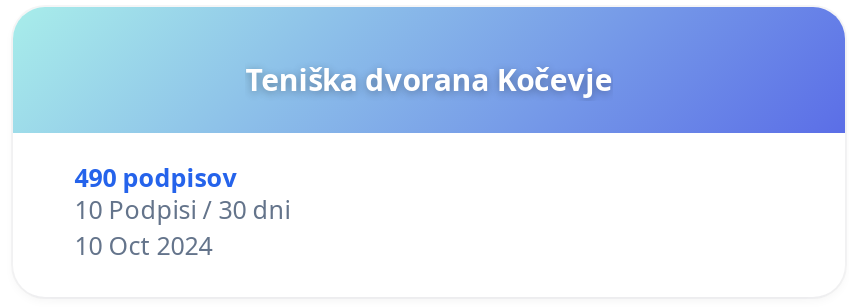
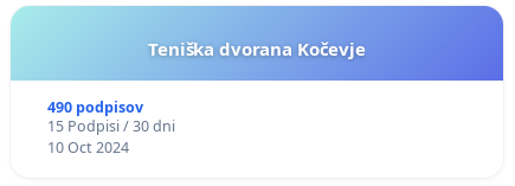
[75,194,291,228] 10 Podpisi / 30 dni -> [47,117,175,137] 15 Podpisi / 30 dni

